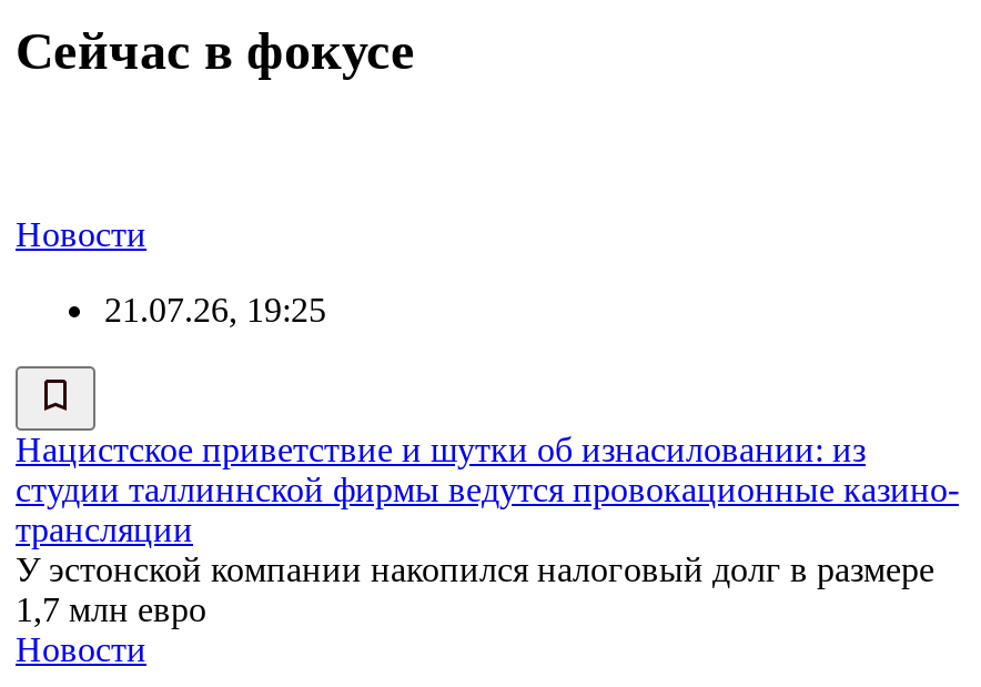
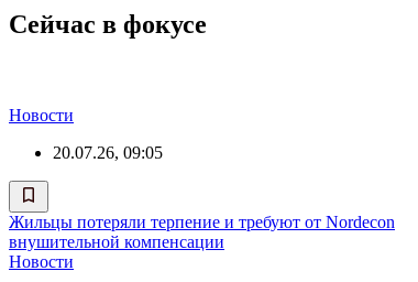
[104,291,326,329] 21.07.26, 19:25 -> [53,143,163,162] 20.07.26, 09:05
[16,431,959,628] Нацистское приветствие и шутки об изнасиловании: из | студии таллиннской фирмы ведутся провокационные казино- | трансляции | У эстонской компании накопился налоговый долг в размере | 1,7 млн евро -> [9,213,395,251] Жильцы потеряли терпение и требуют от Nordecon | внушительной компенсации

